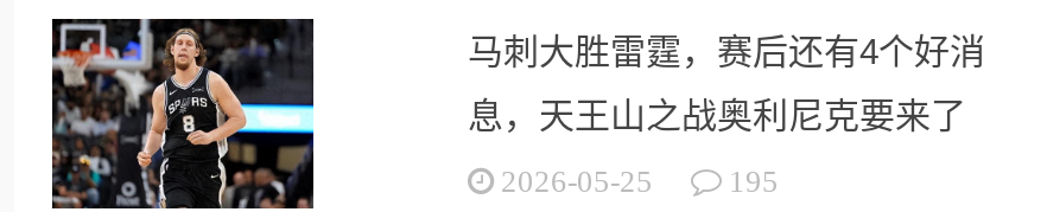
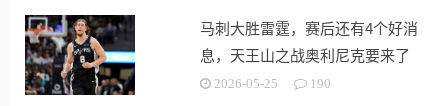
[722,165,779,196] 195 -> [307,77,331,90] 190

